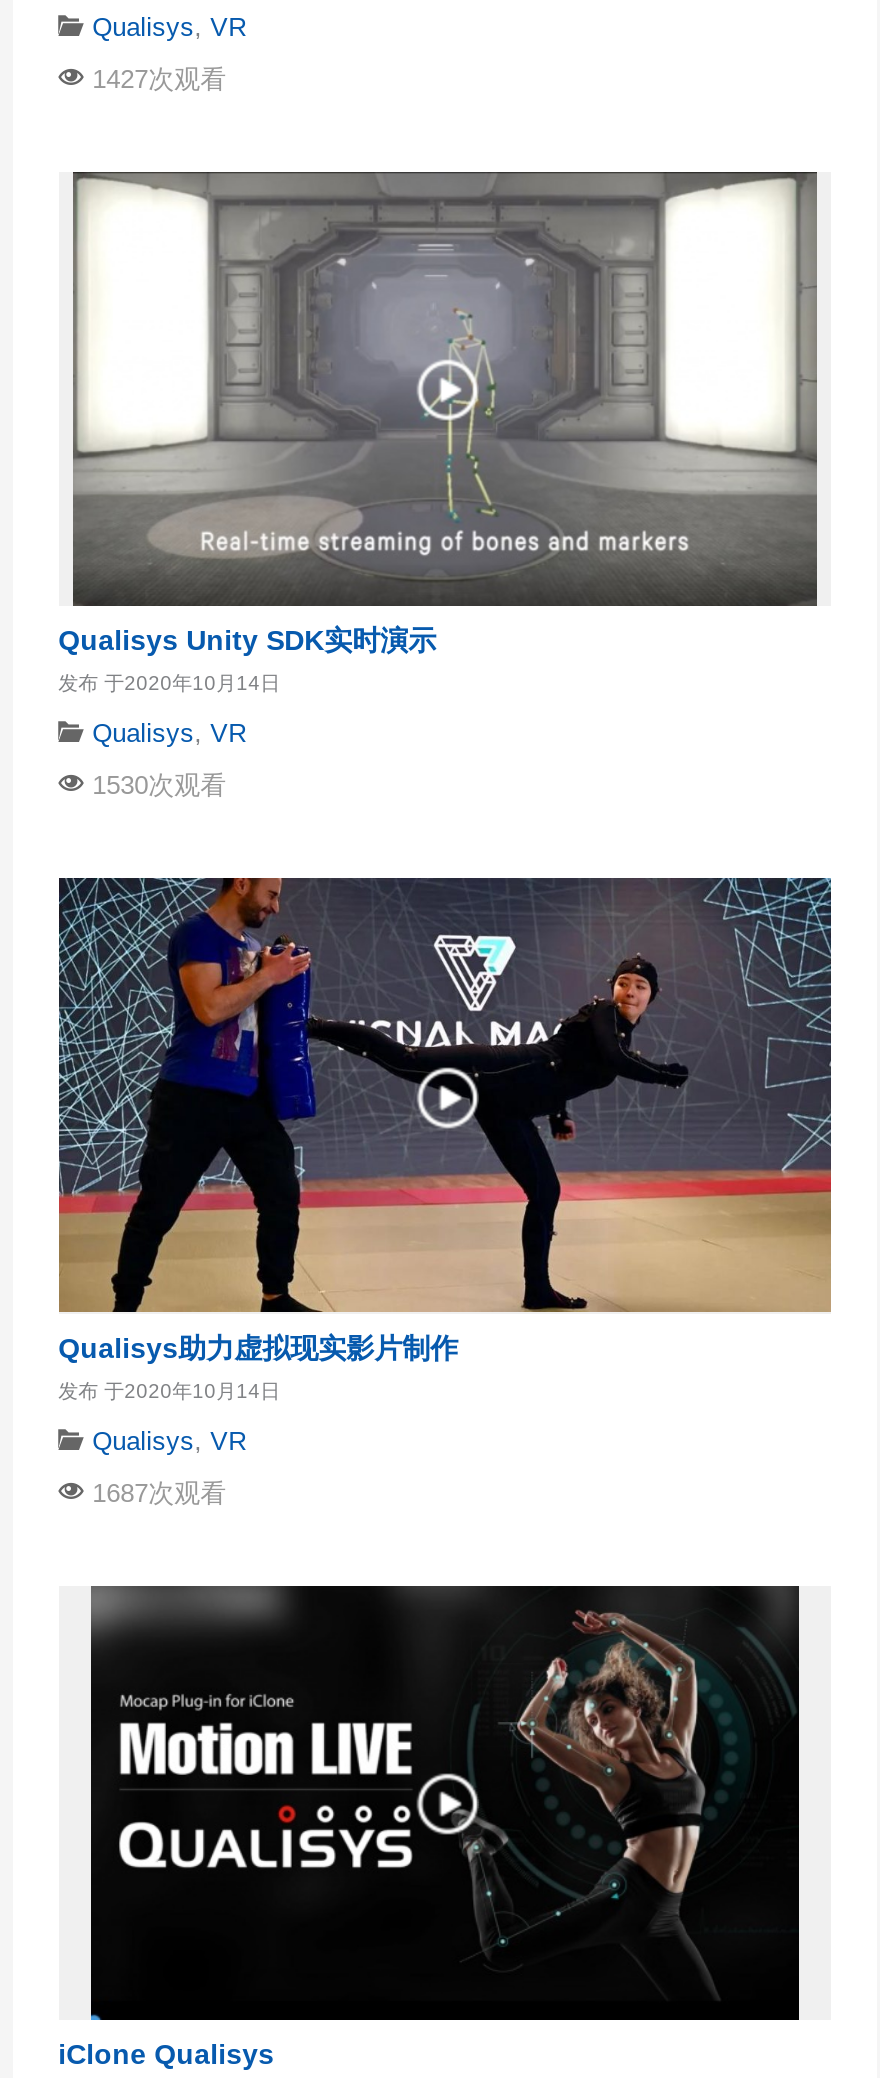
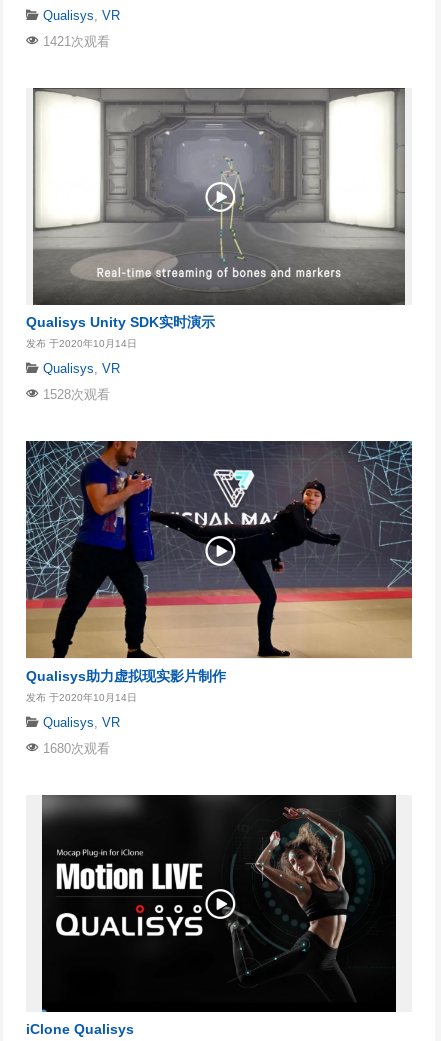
[84,63,226,93] 1427次观看 -> [39,33,110,48] 1421次观看
[84,770,226,800] 1530次观看 -> [39,387,110,402] 1528次观看
[84,1477,226,1507] 1687次观看 -> [39,740,110,755] 1680次观看

